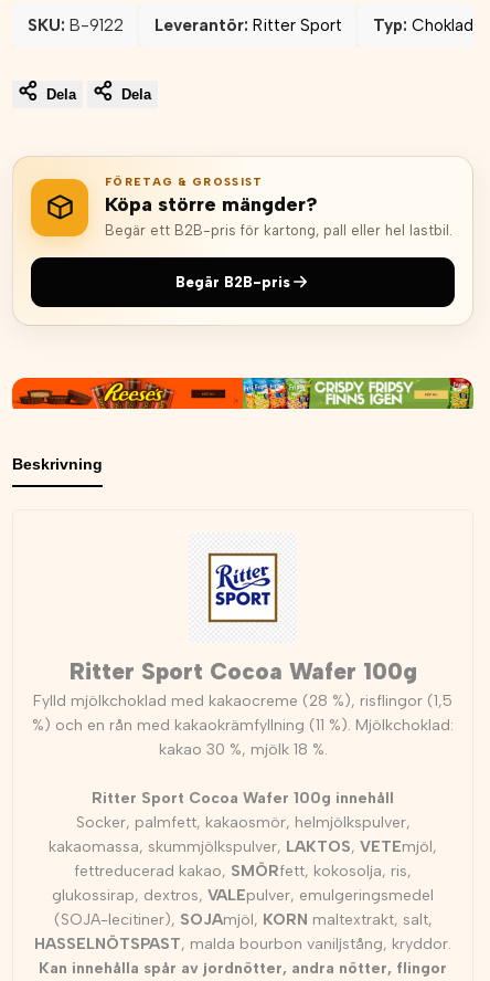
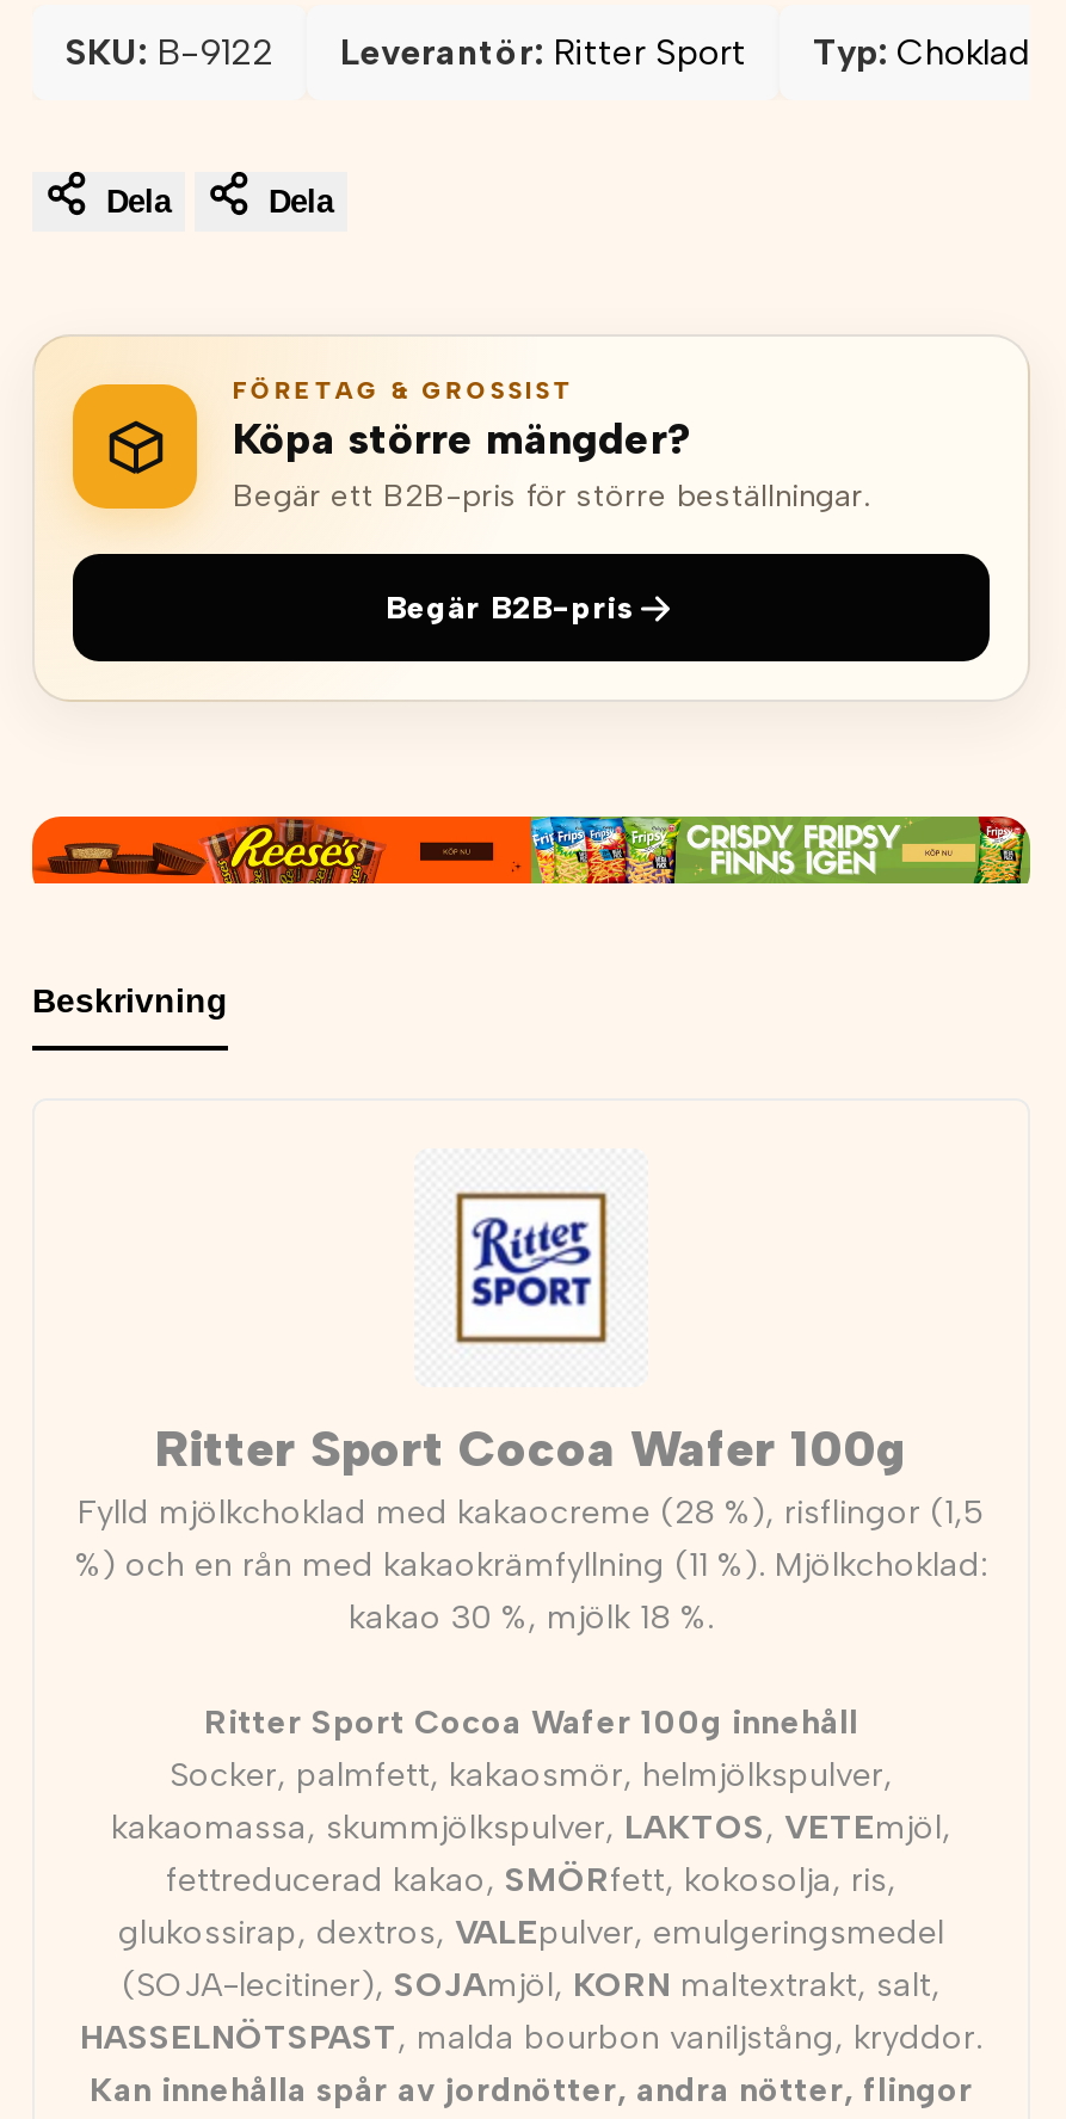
[105,222,452,239] Begär ett B2B-pris för kartong, pall eller hel lastbil. -> [233,478,870,514] Begär ett B2B-pris för större beställningar.

